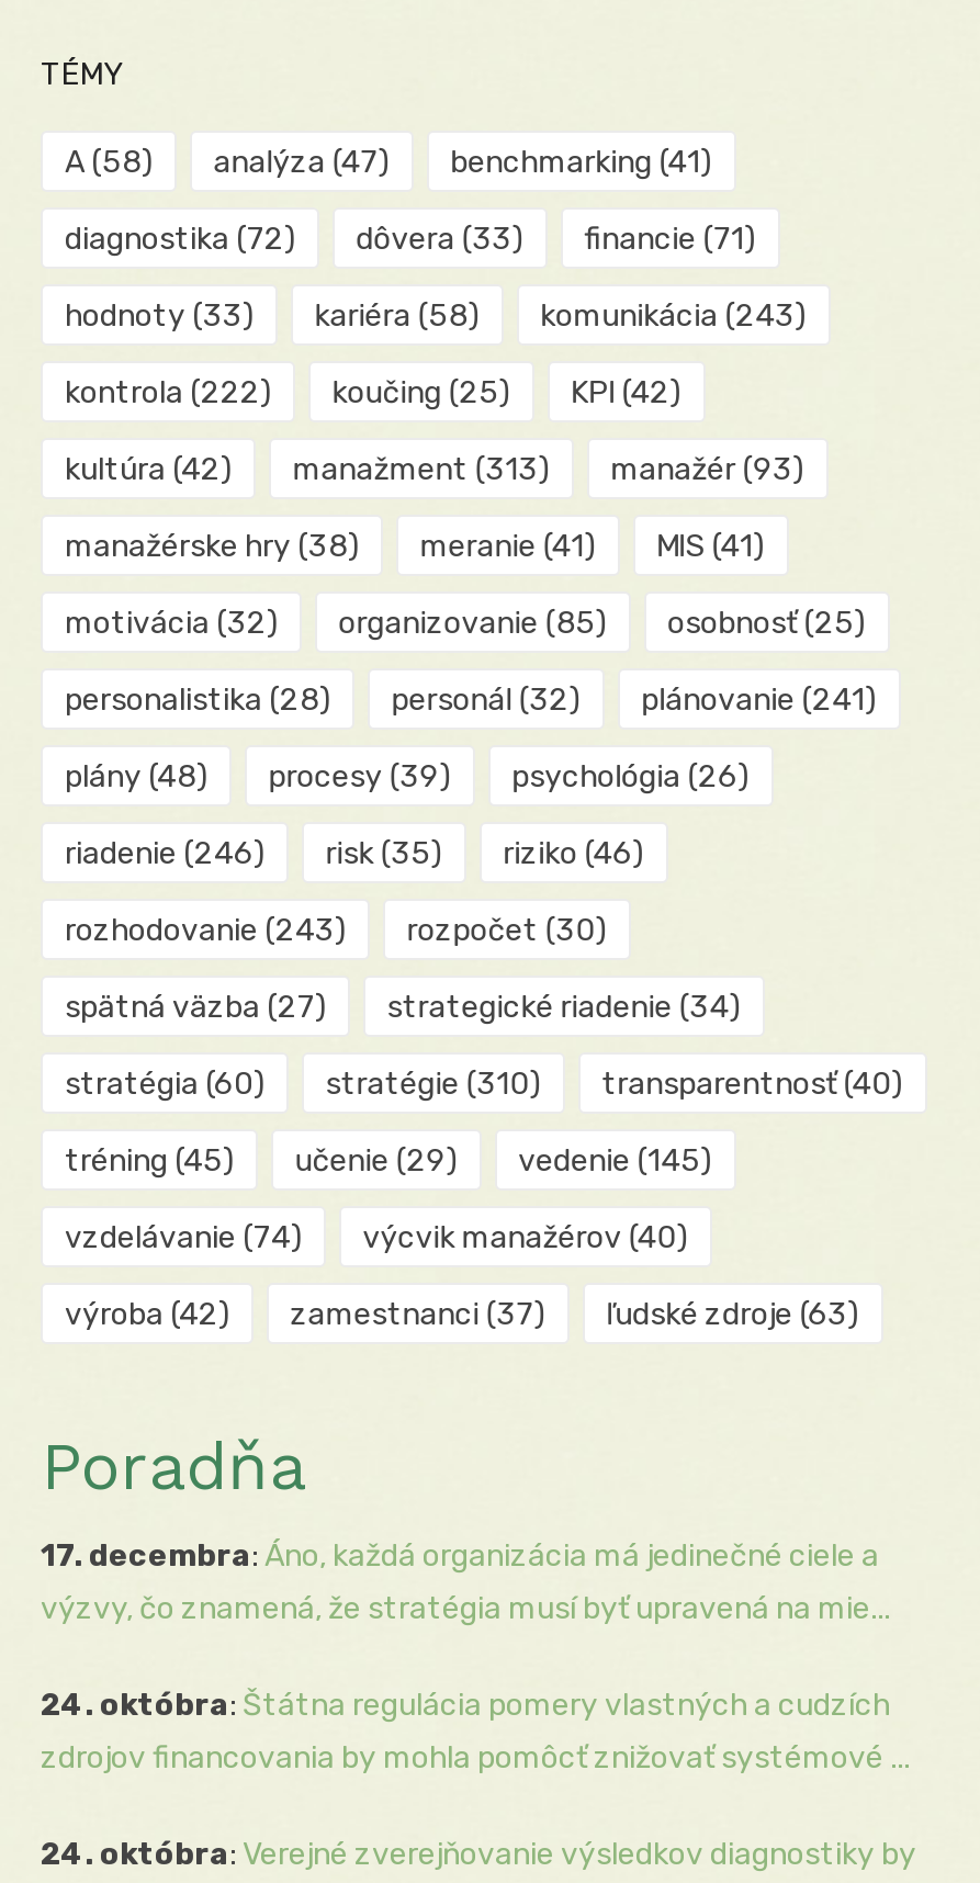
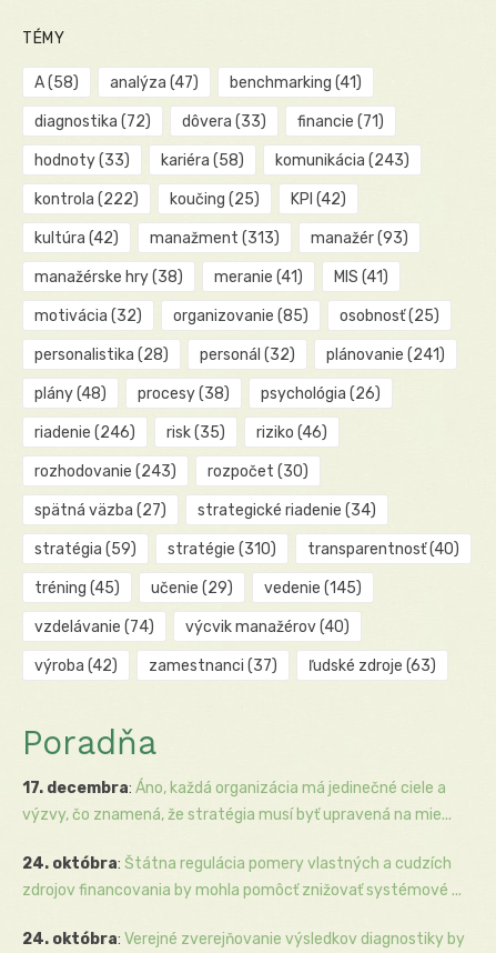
[65,759,749,796] plány (48) procesy (39) psychológia (26) -> [34,384,380,403] plány (48) procesy (38) psychológia (26)
[65,1066,902,1103] stratégia (60) stratégie (310) transparentnosť (40) -> [34,540,459,558] stratégia (59) stratégie (310) transparentnosť (40)

